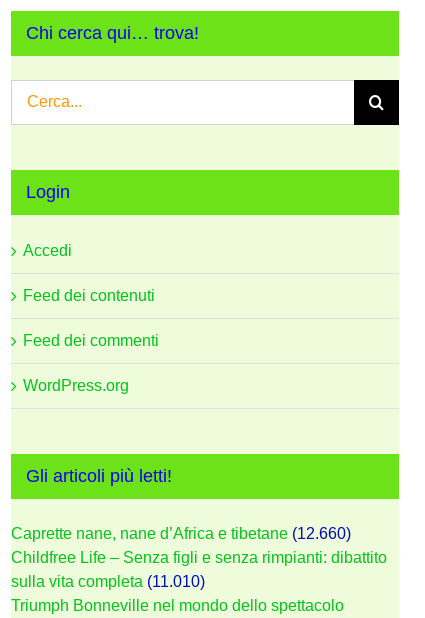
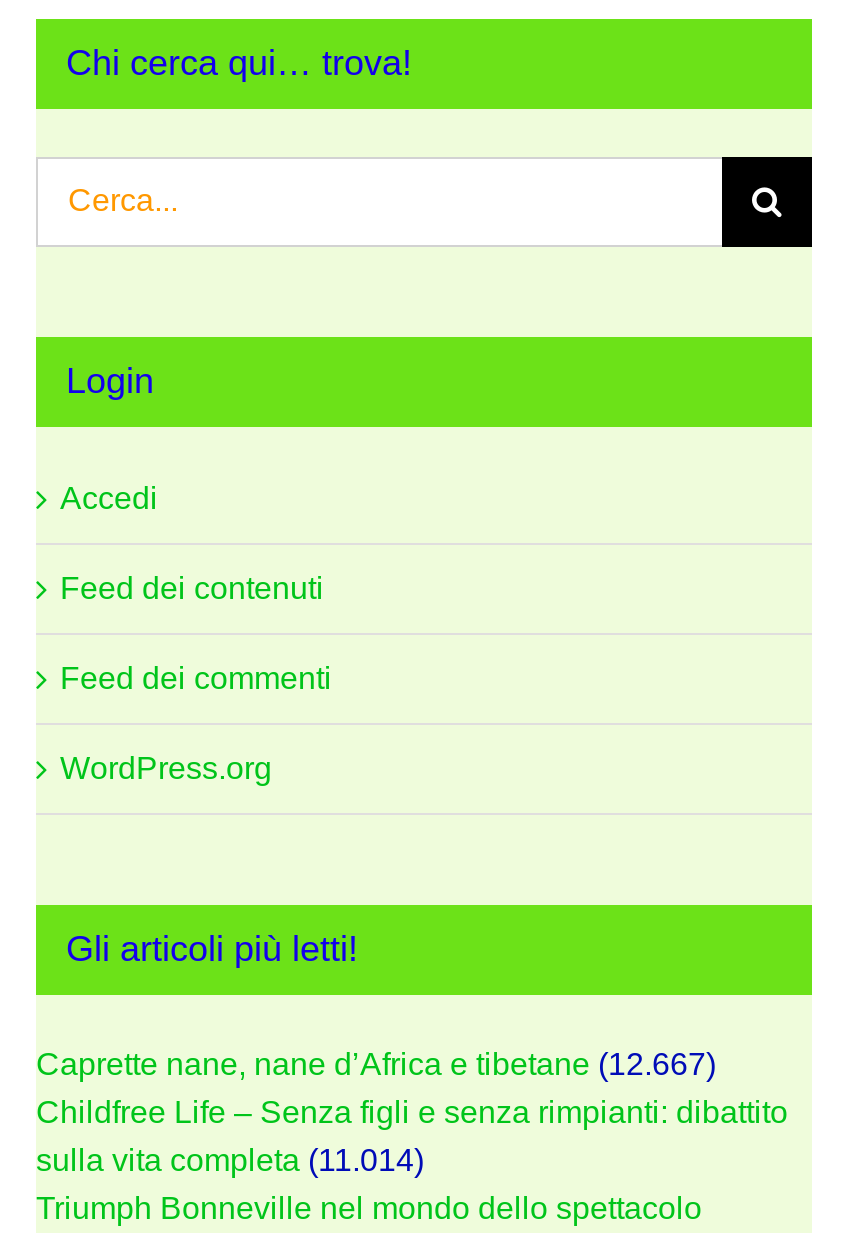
[11,525,351,542] Caprette nane, nane d’Africa e tibetane (12.660) -> [36,1048,716,1082] Caprette nane, nane d’Africa e tibetane (12.667)
[11,573,205,590] sulla vita completa (11.010) -> [36,1144,424,1178] sulla vita completa (11.014)

